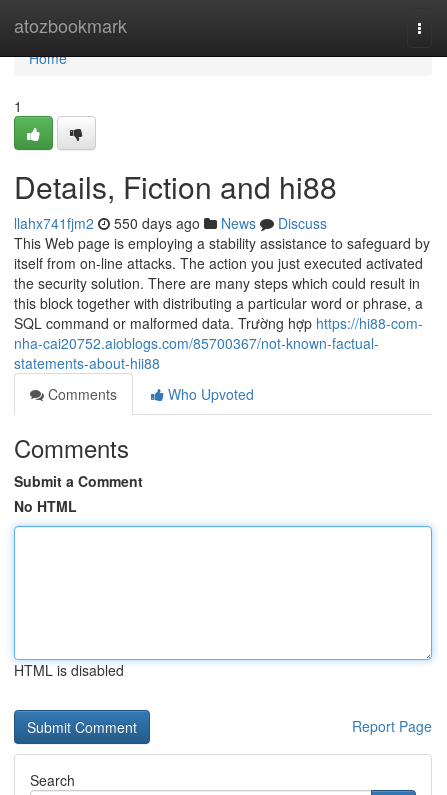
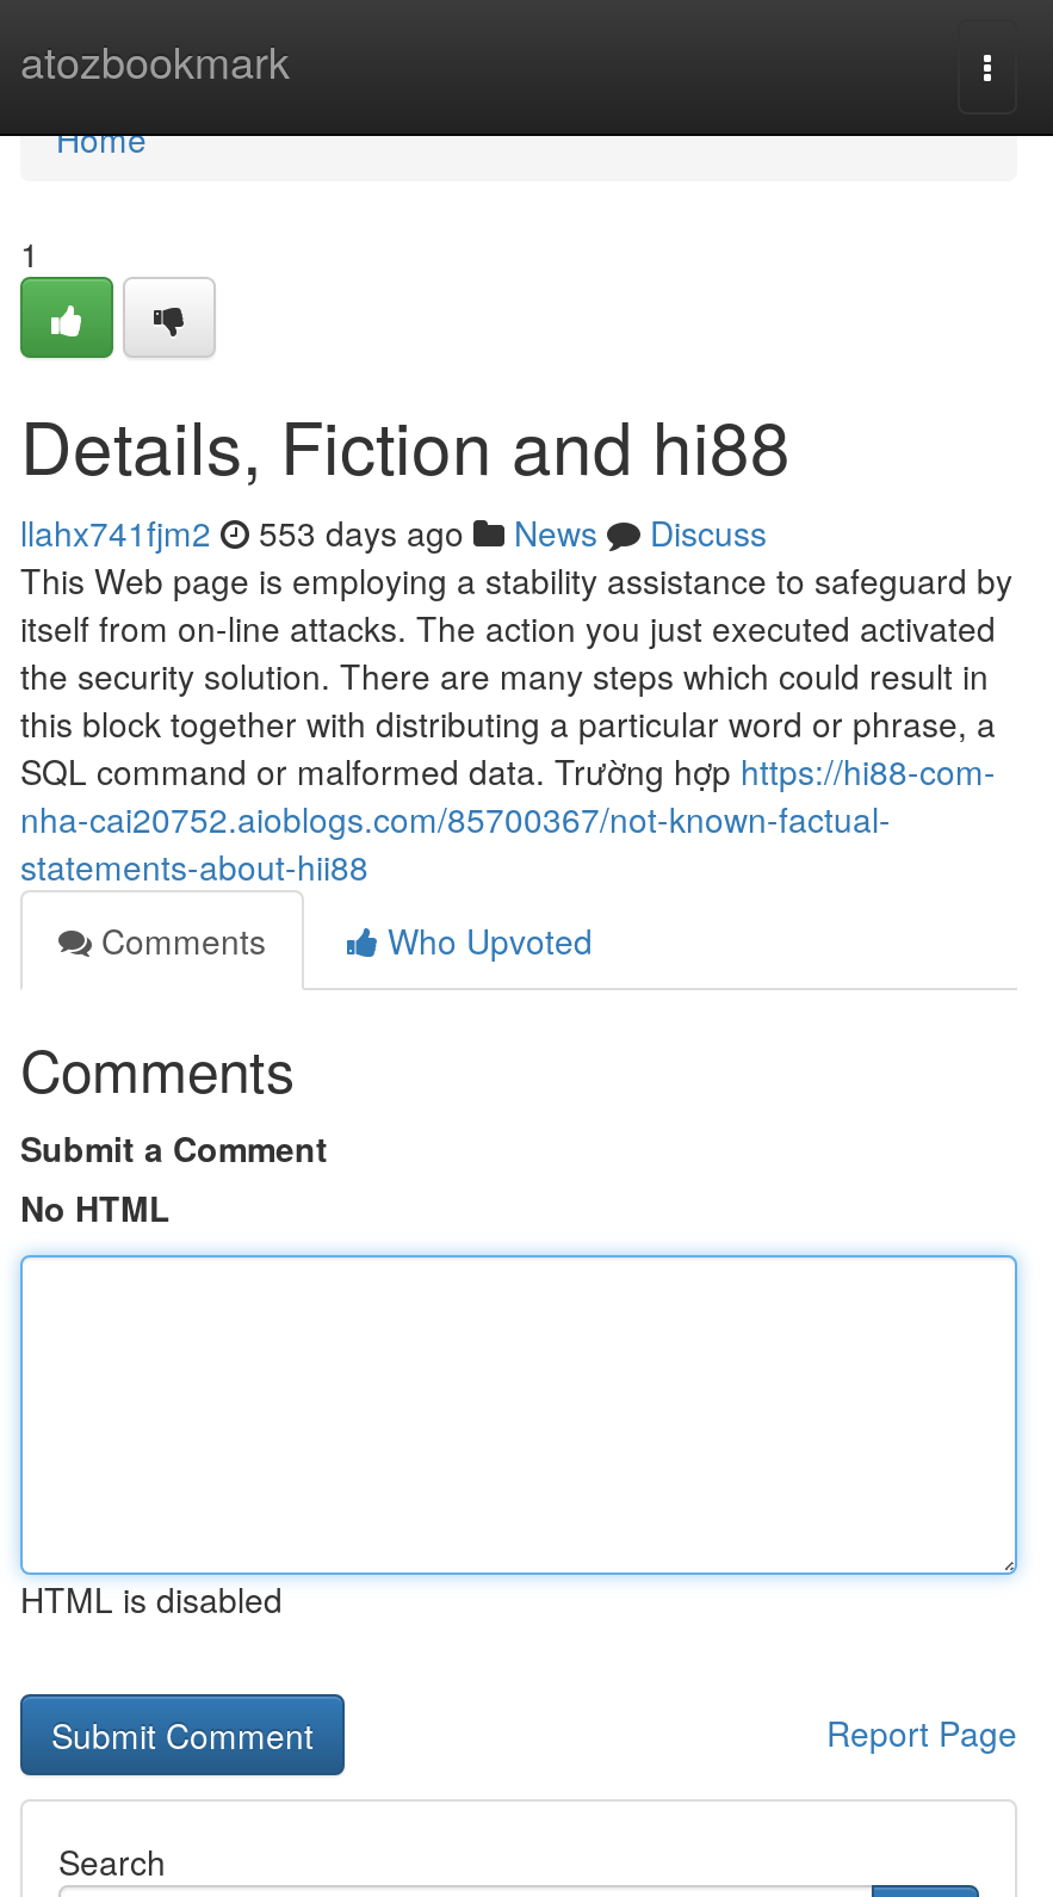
[14,213,327,233] llahx741fjm2 550 days ago News Discuss -> [20,508,767,556] llahx741fjm2 553 days ago News Discuss

